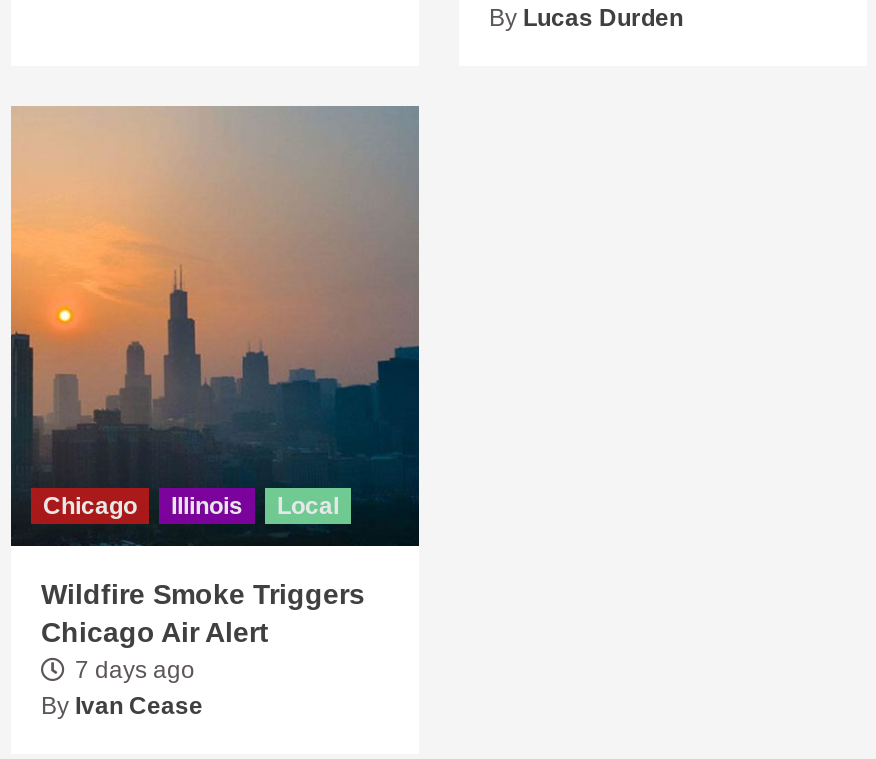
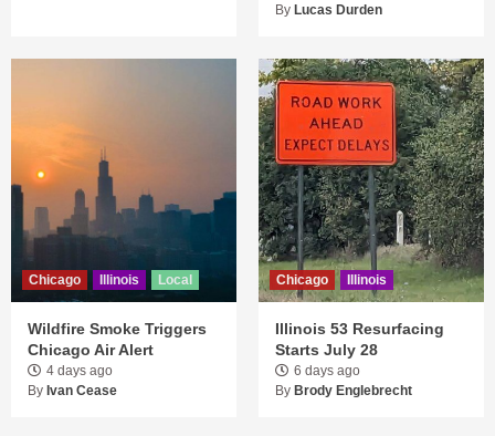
none -> [257,58,485,398] [image] | Chicago | Illinois | Illinois 53 Resurfacing | Starts July 28 | 6 days ago | By Brody Englebrecht
[75,655,195,683] 7 days ago -> [46,363,113,378] 4 days ago

